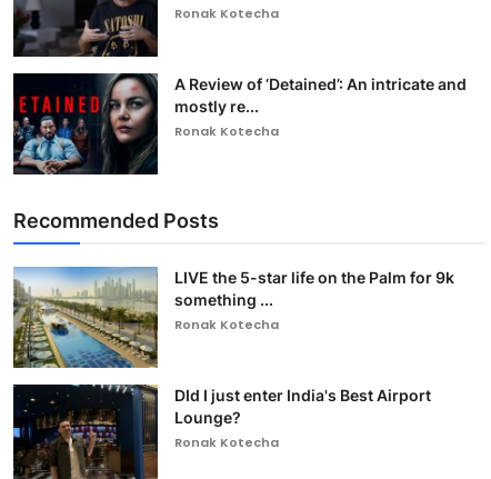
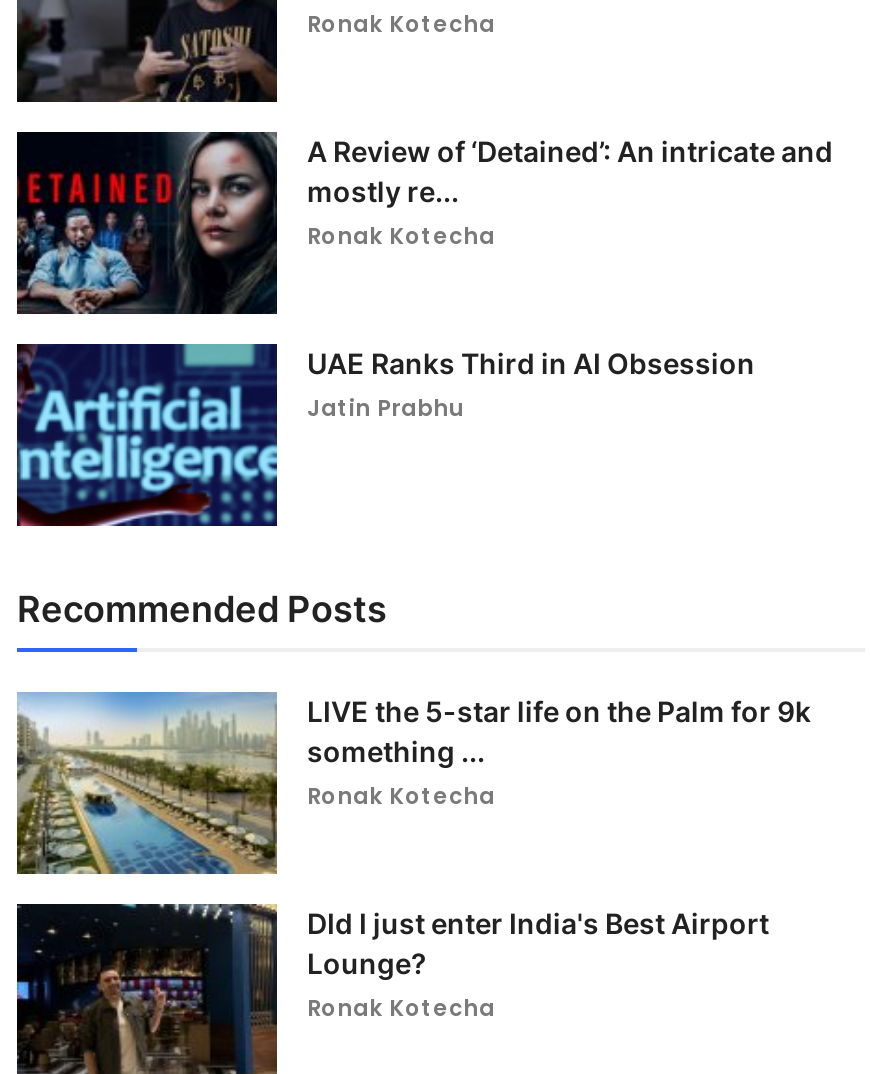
none -> [15,342,755,528] [image] | UAE Ranks Third in AI Obsession | Jatin Prabhu

